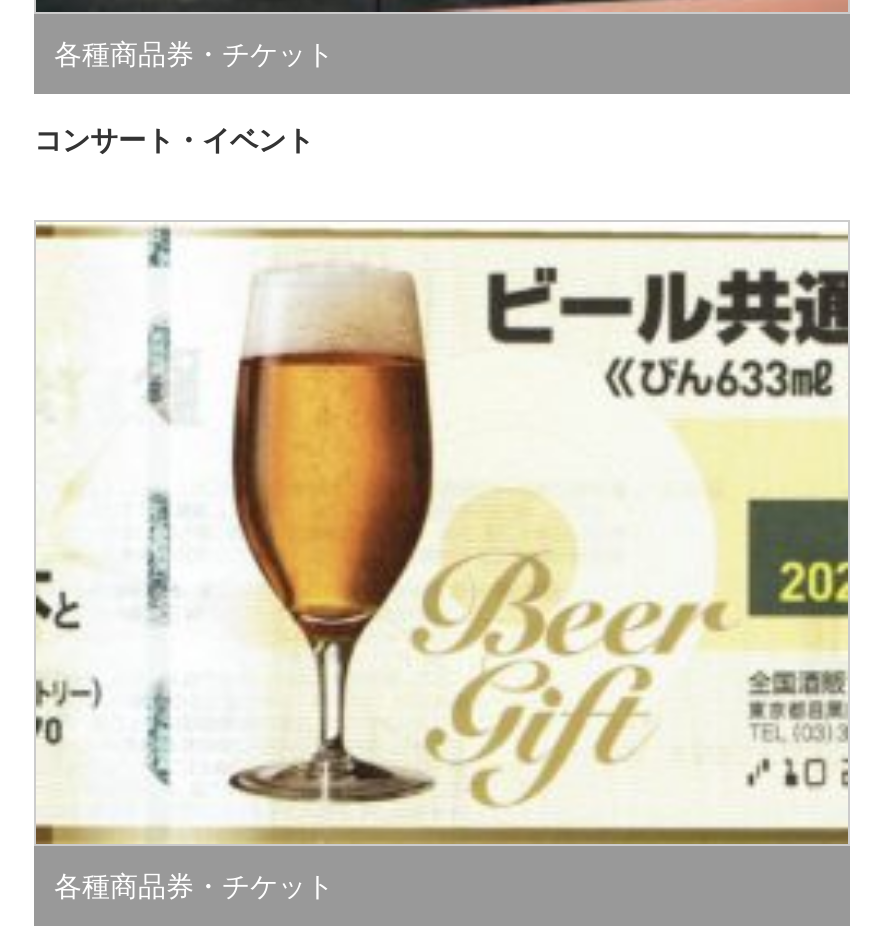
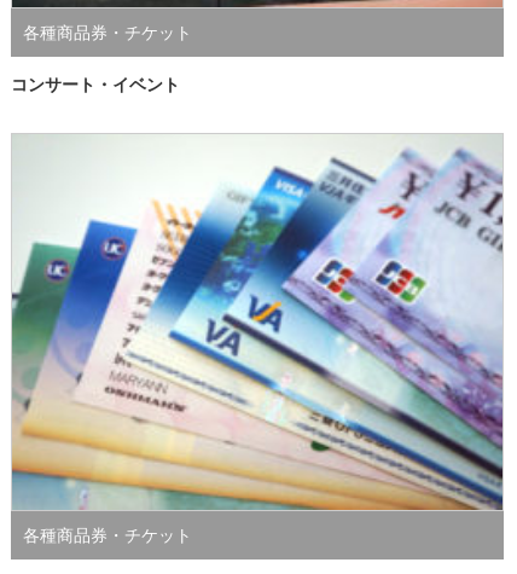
[34,224,850,844] [image] -> [11,135,504,510] [image]

